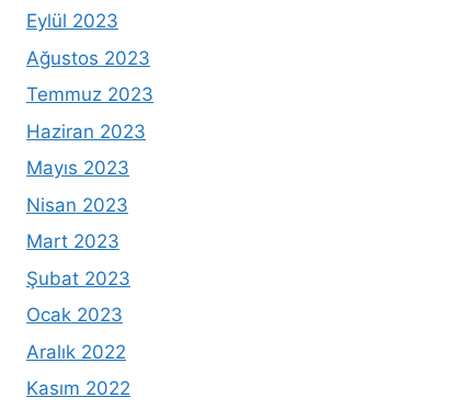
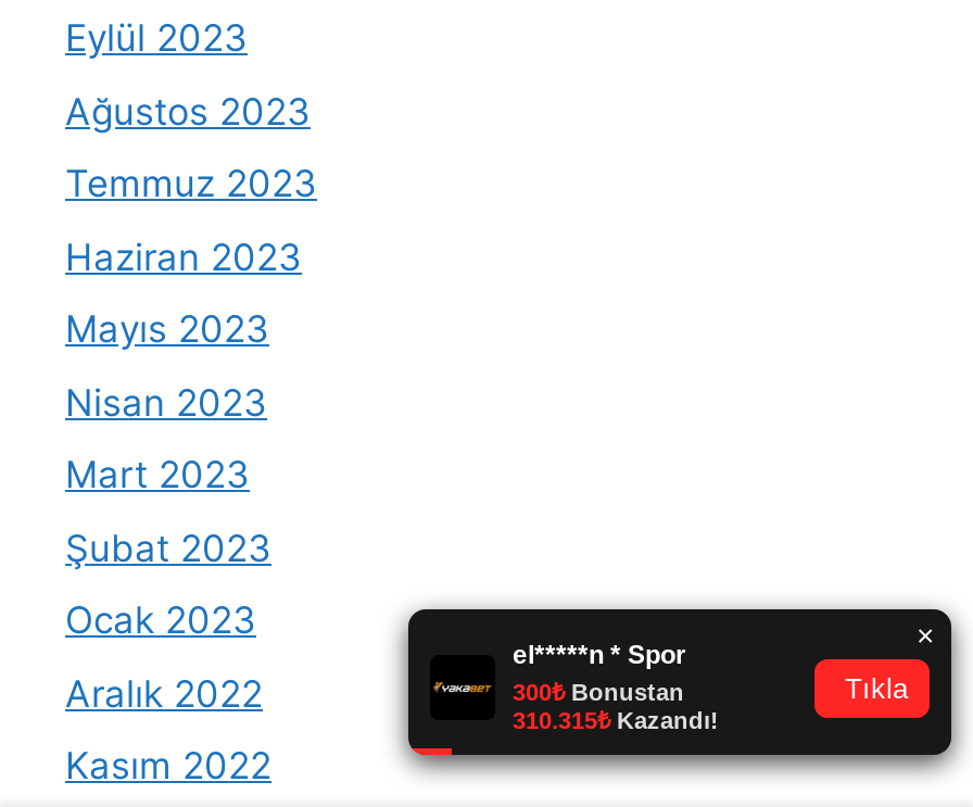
none -> [395,605,964,777] [image]

